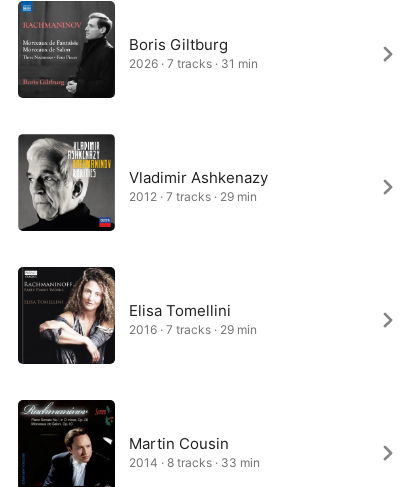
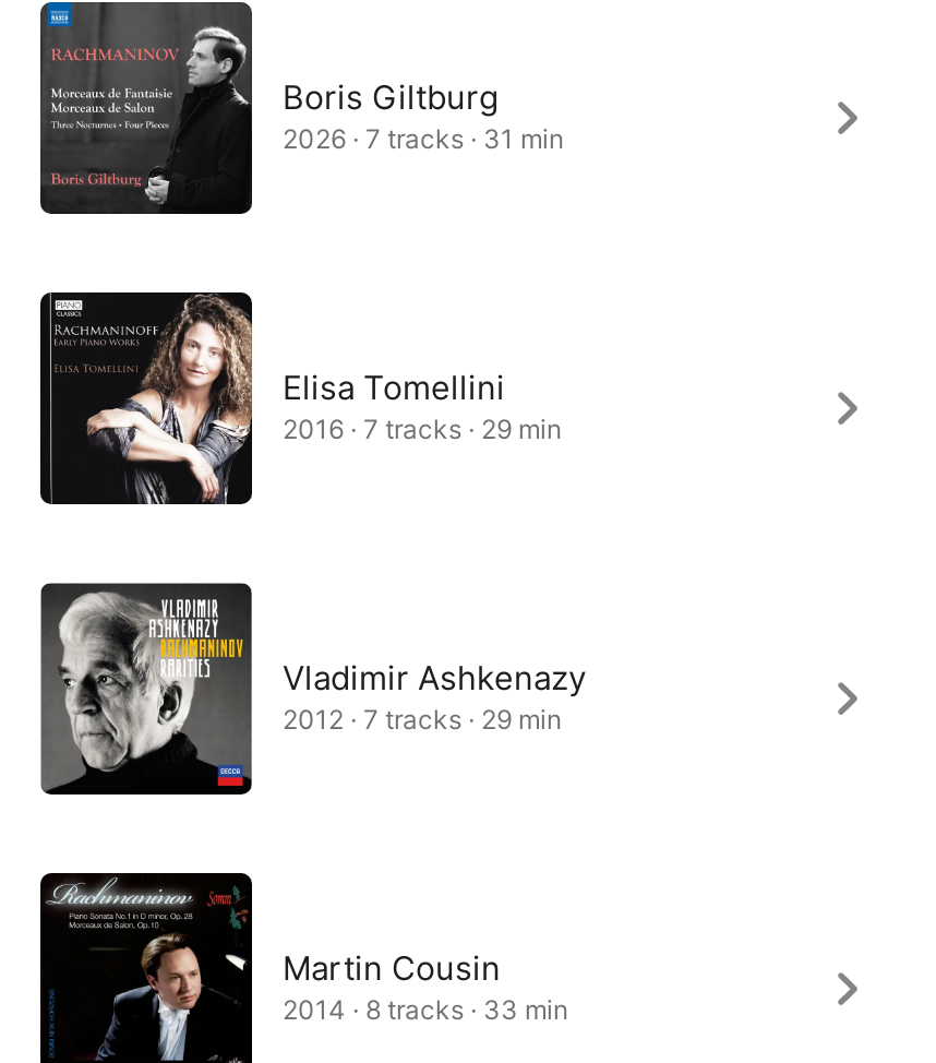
moved [18,136,268,226] -> [40,587,586,784]: [image] | Vladimir Ashkenazy | 2012 · 7 tracks · 29 min
moved [19,269,257,364] -> [43,297,562,504]: [image] | Elisa Tomellini | 2016 · 7 tracks · 29 min

